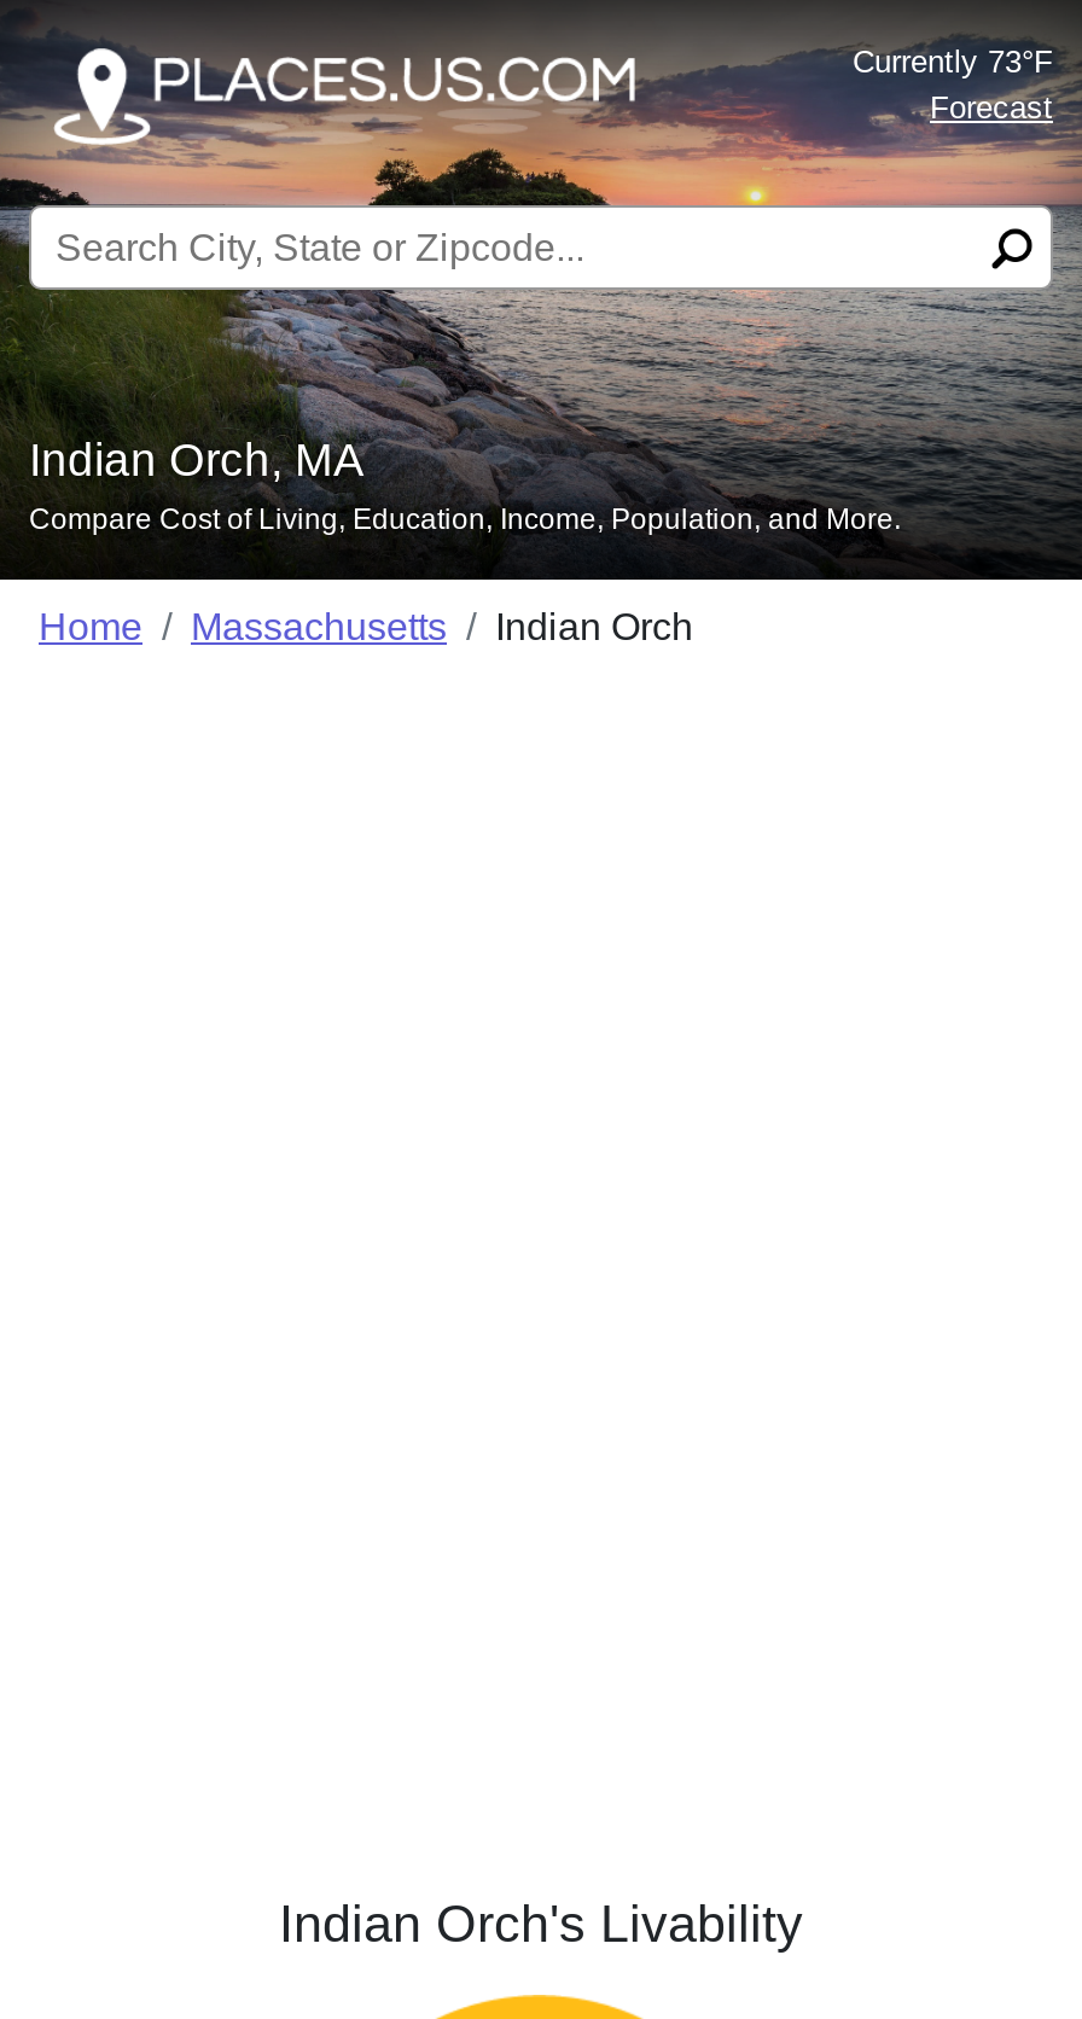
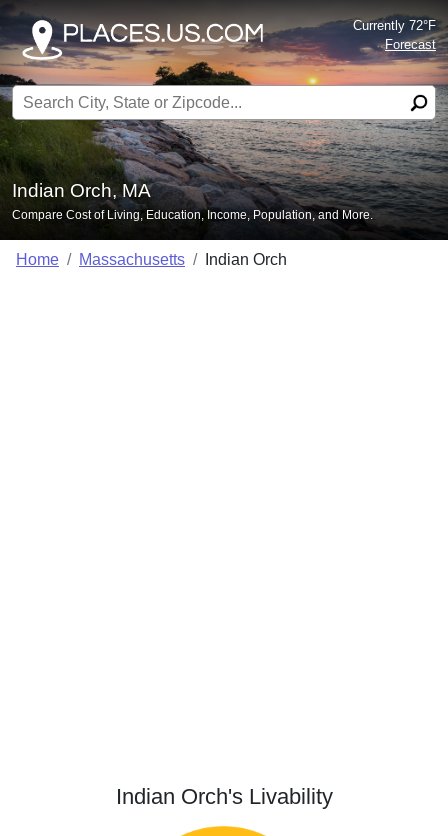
[853,43,1053,80] Currently 73°F -> [353,18,436,33] Currently 72°F

